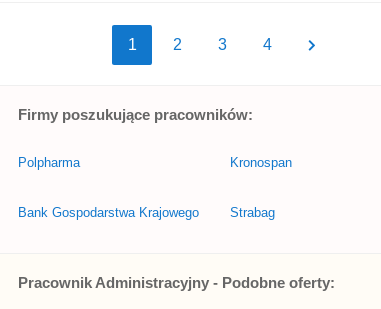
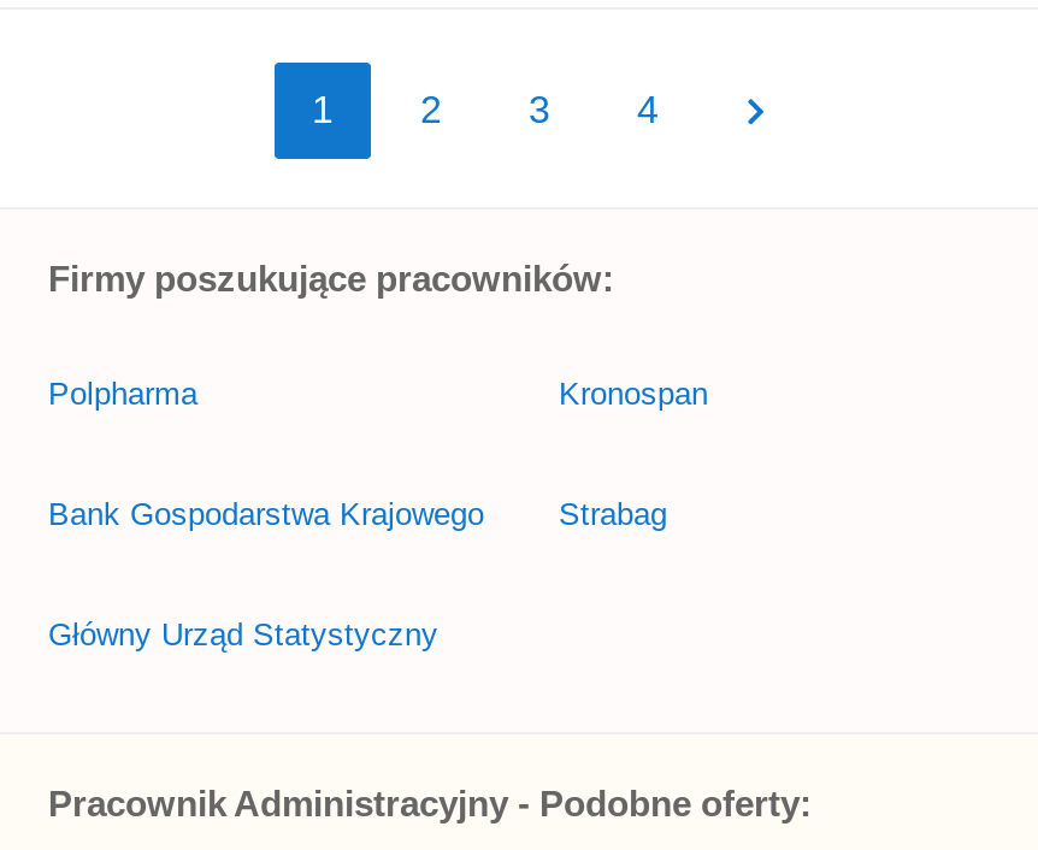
none -> [48,616,438,653] Główny Urząd Statystyczny

